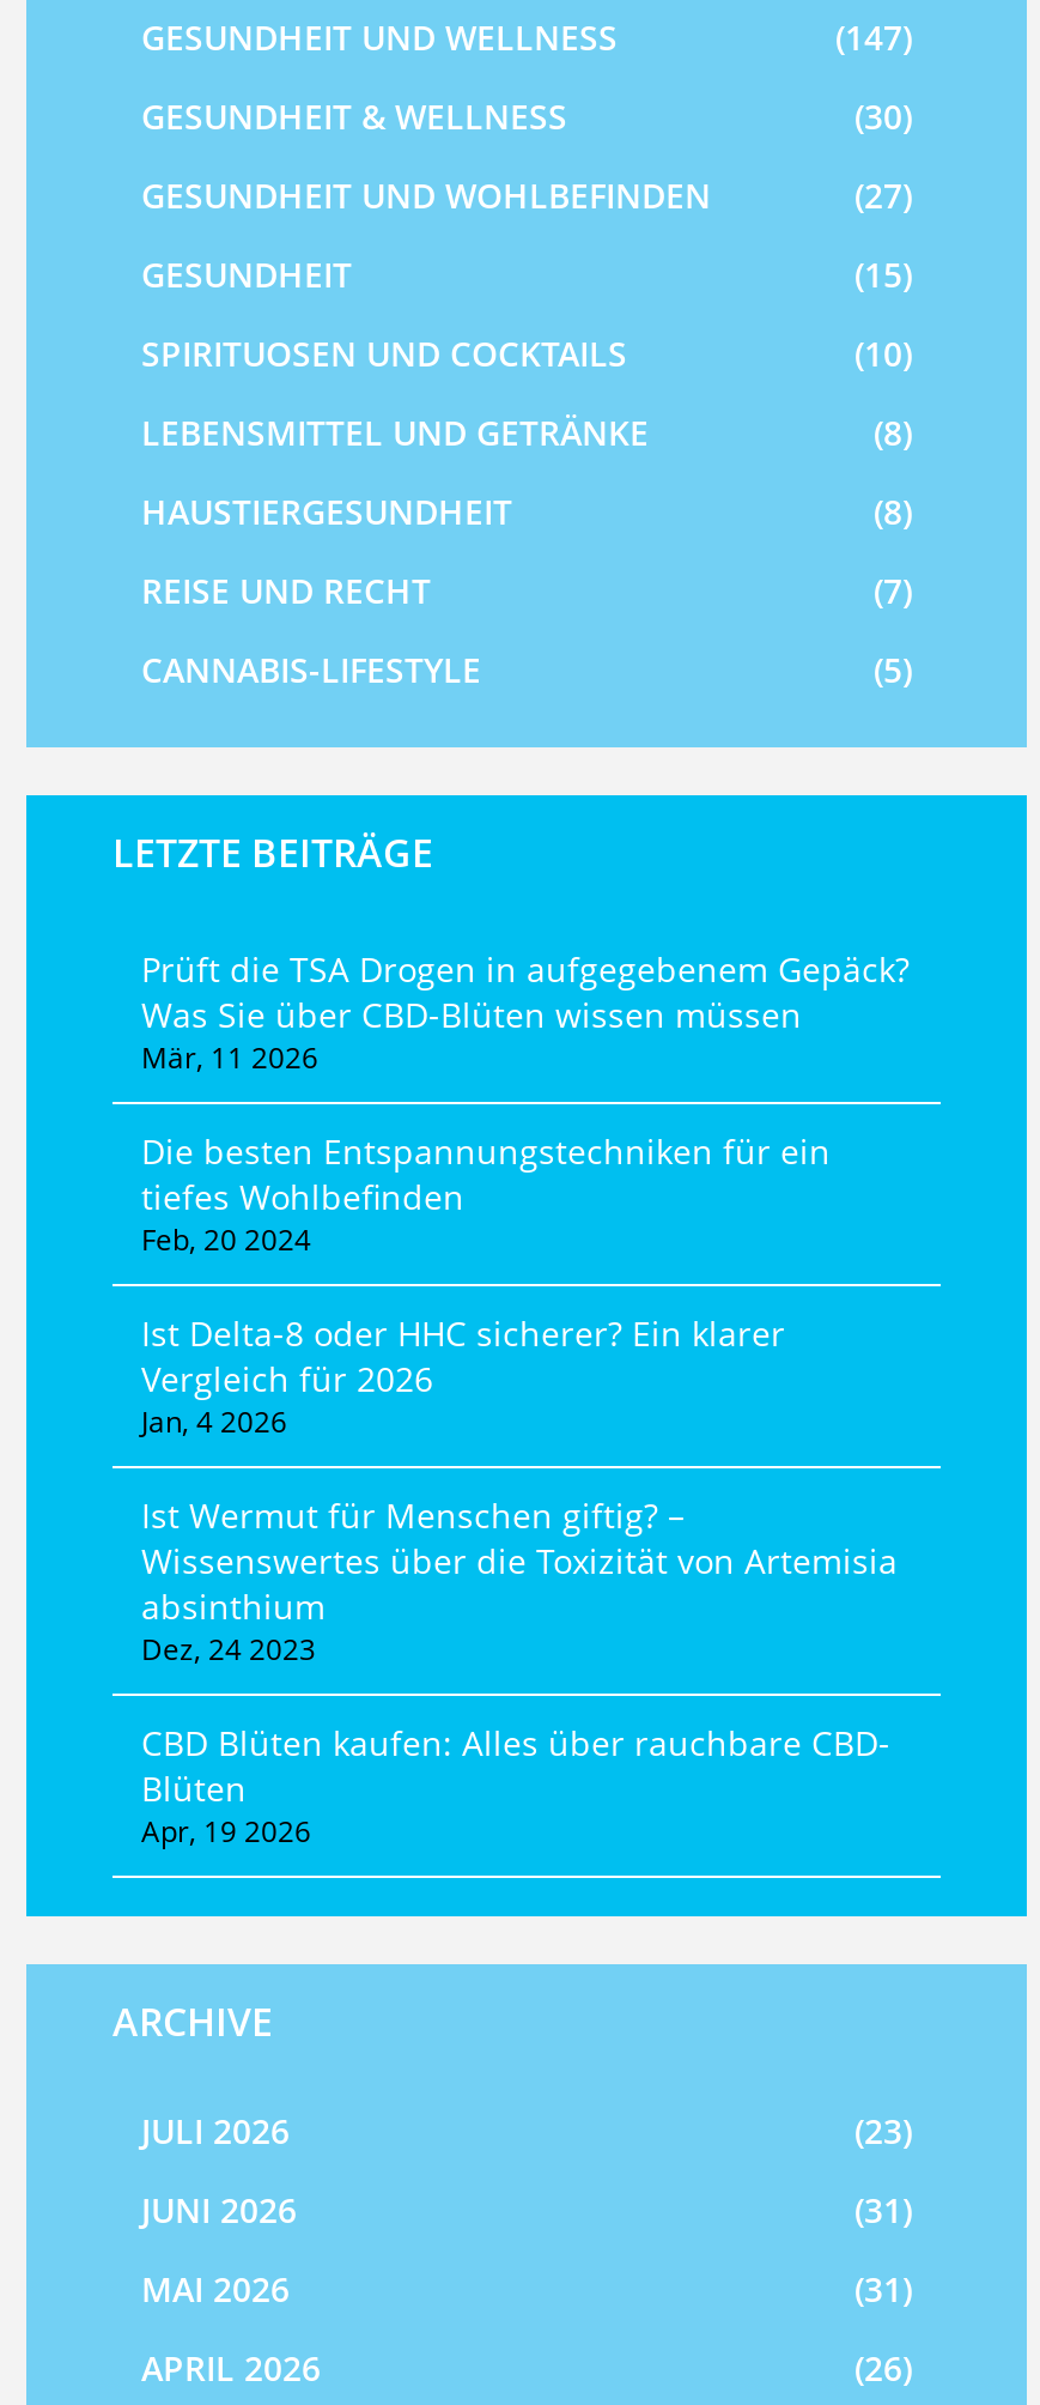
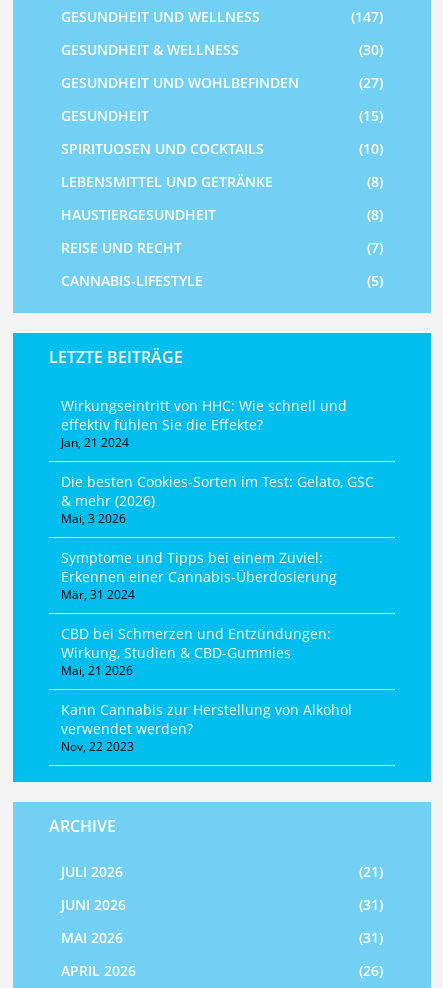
[141,947,910,1079] Prüft die TSA Drogen in aufgegebenem Gepäck? | Was Sie über CBD-Blüten wissen müssen | Mär, 11 2026 -> [61,396,347,451] Wirkungseintritt von HHC: Wie schnell und | effektiv fühlen Sie die Effekte? | Jan, 21 2024
[141,1129,831,1261] Die besten Entspannungstechniken für ein | tiefes Wohlbefinden | Feb, 20 2024 -> [61,472,374,527] Die besten Cookies-Sorten im Test: Gelato, GSC | & mehr (2026) | Mai, 3 2026
[141,1311,785,1443] Ist Delta-8 oder HHC sicherer? Ein klarer | Vergleich für 2026 | Jan, 4 2026 -> [61,548,337,603] Symptome und Tipps bei einem Zuviel: | Erkennen einer Cannabis-Überdosierung | Mär, 31 2024
[141,1493,898,1671] Ist Wermut für Menschen giftig? – | Wissenswertes über die Toxizität von Artemisia | absinthium | Dez, 24 2023 -> [61,624,331,679] CBD bei Schmerzen und Entzündungen: | Wirkung, Studien & CBD-Gummies | Mai, 21 2026
[141,1721,890,1853] CBD Blüten kaufen: Alles über rauchbare CBD- | Blüten | Apr, 19 2026 -> [61,700,352,755] Kann Cannabis zur Herstellung von Alkohol | verwendet werden? | Nov, 22 2023
[854,2109,912,2154] (23) -> [359,862,383,881] (21)

